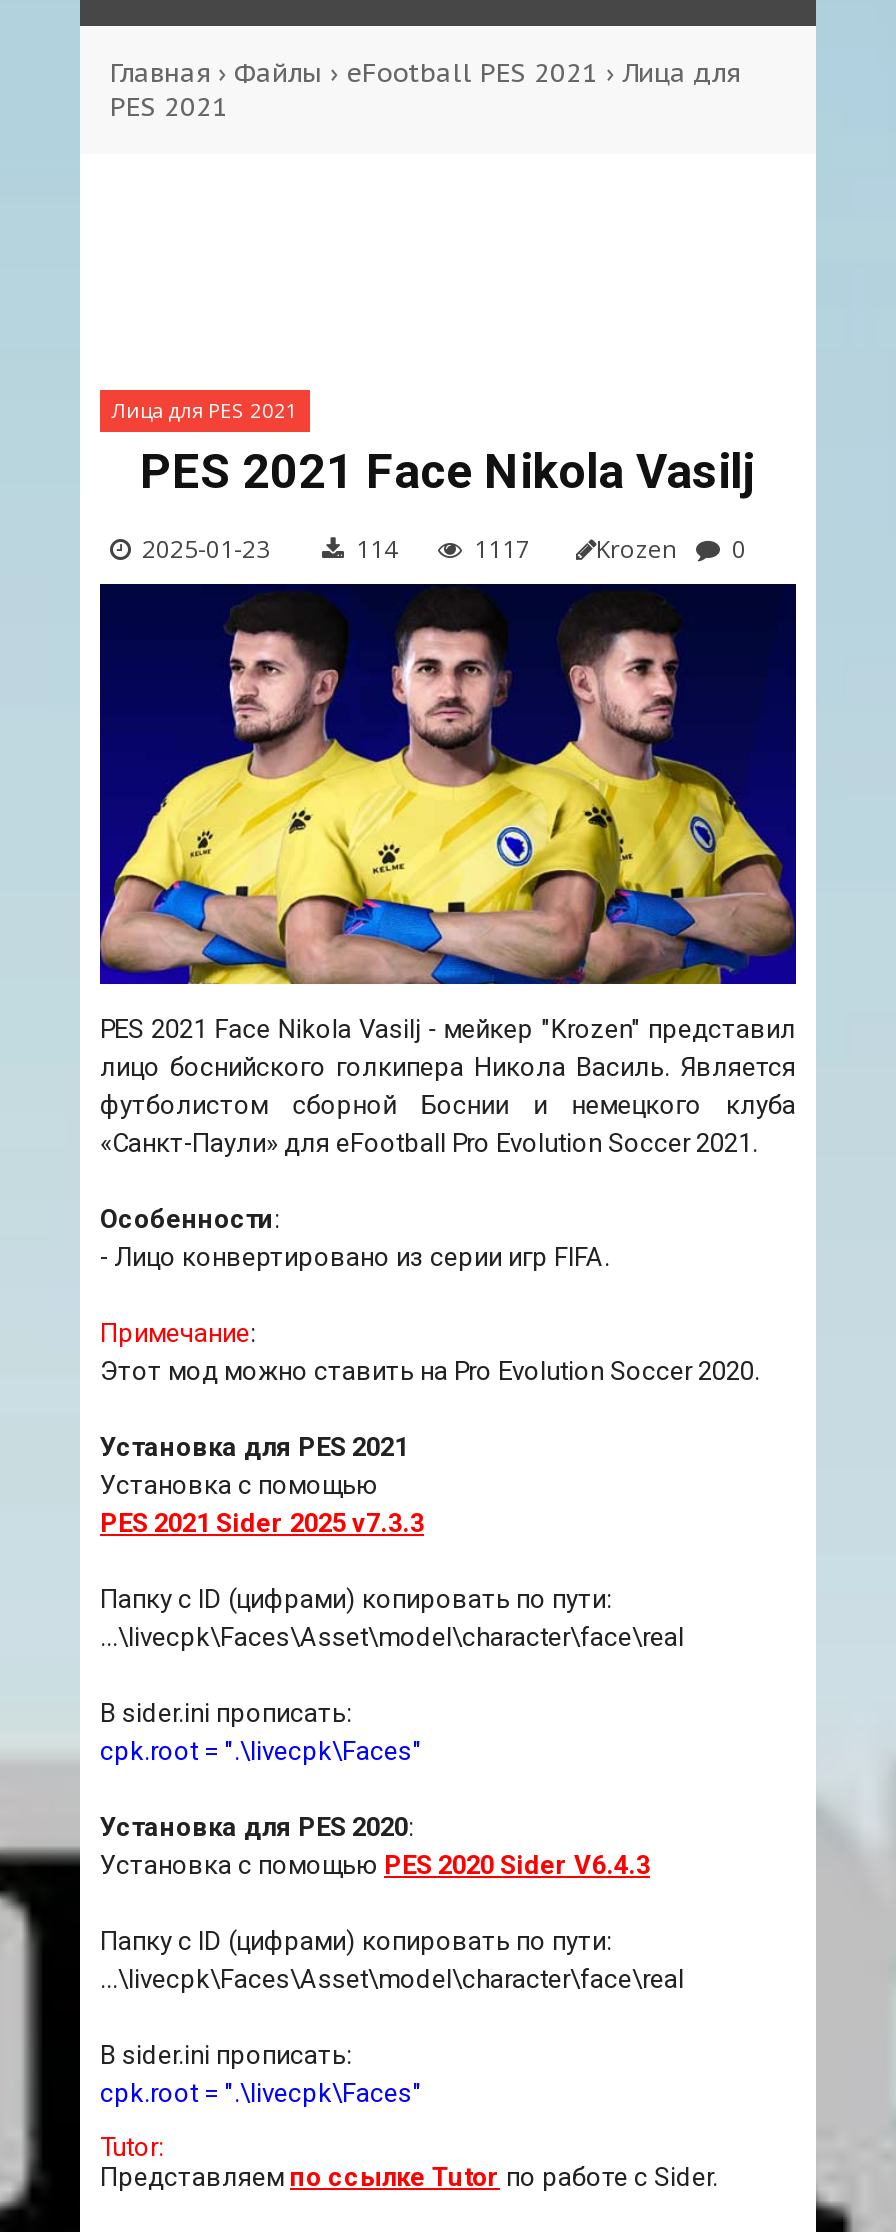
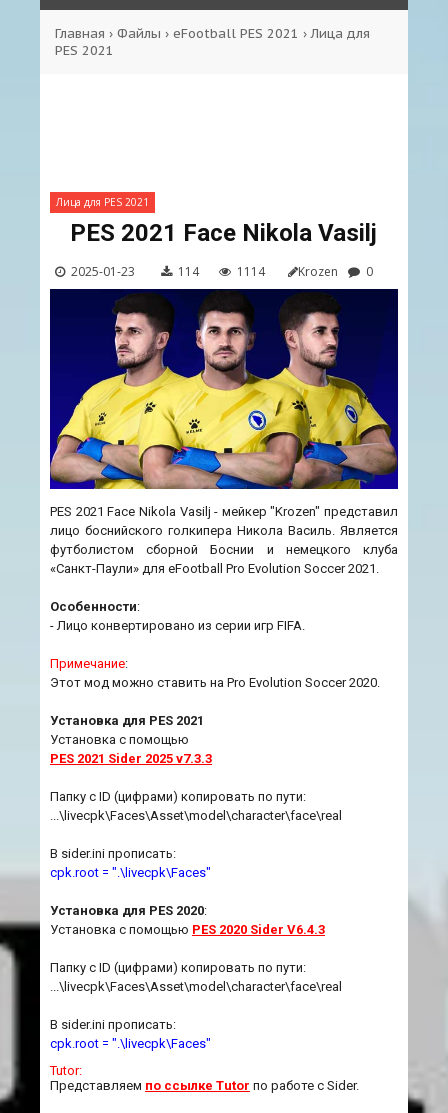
[468,533,746,567] 1117 Krozen 0 -> [234,263,373,280] 1114 Krozen 0

